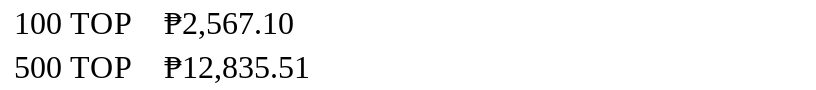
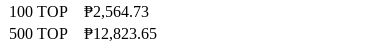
[14,5,294,39] 100 TOP ₱2,567.10 -> [9,3,149,20] 100 TOP ₱2,564.73
[14,49,310,83] 500 TOP ₱12,835.51 -> [9,25,157,42] 500 TOP ₱12,823.65

